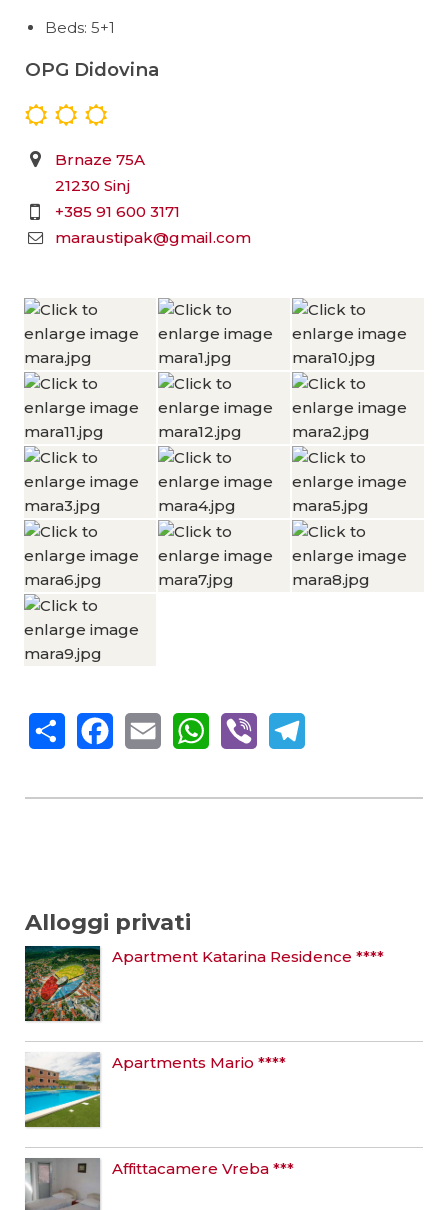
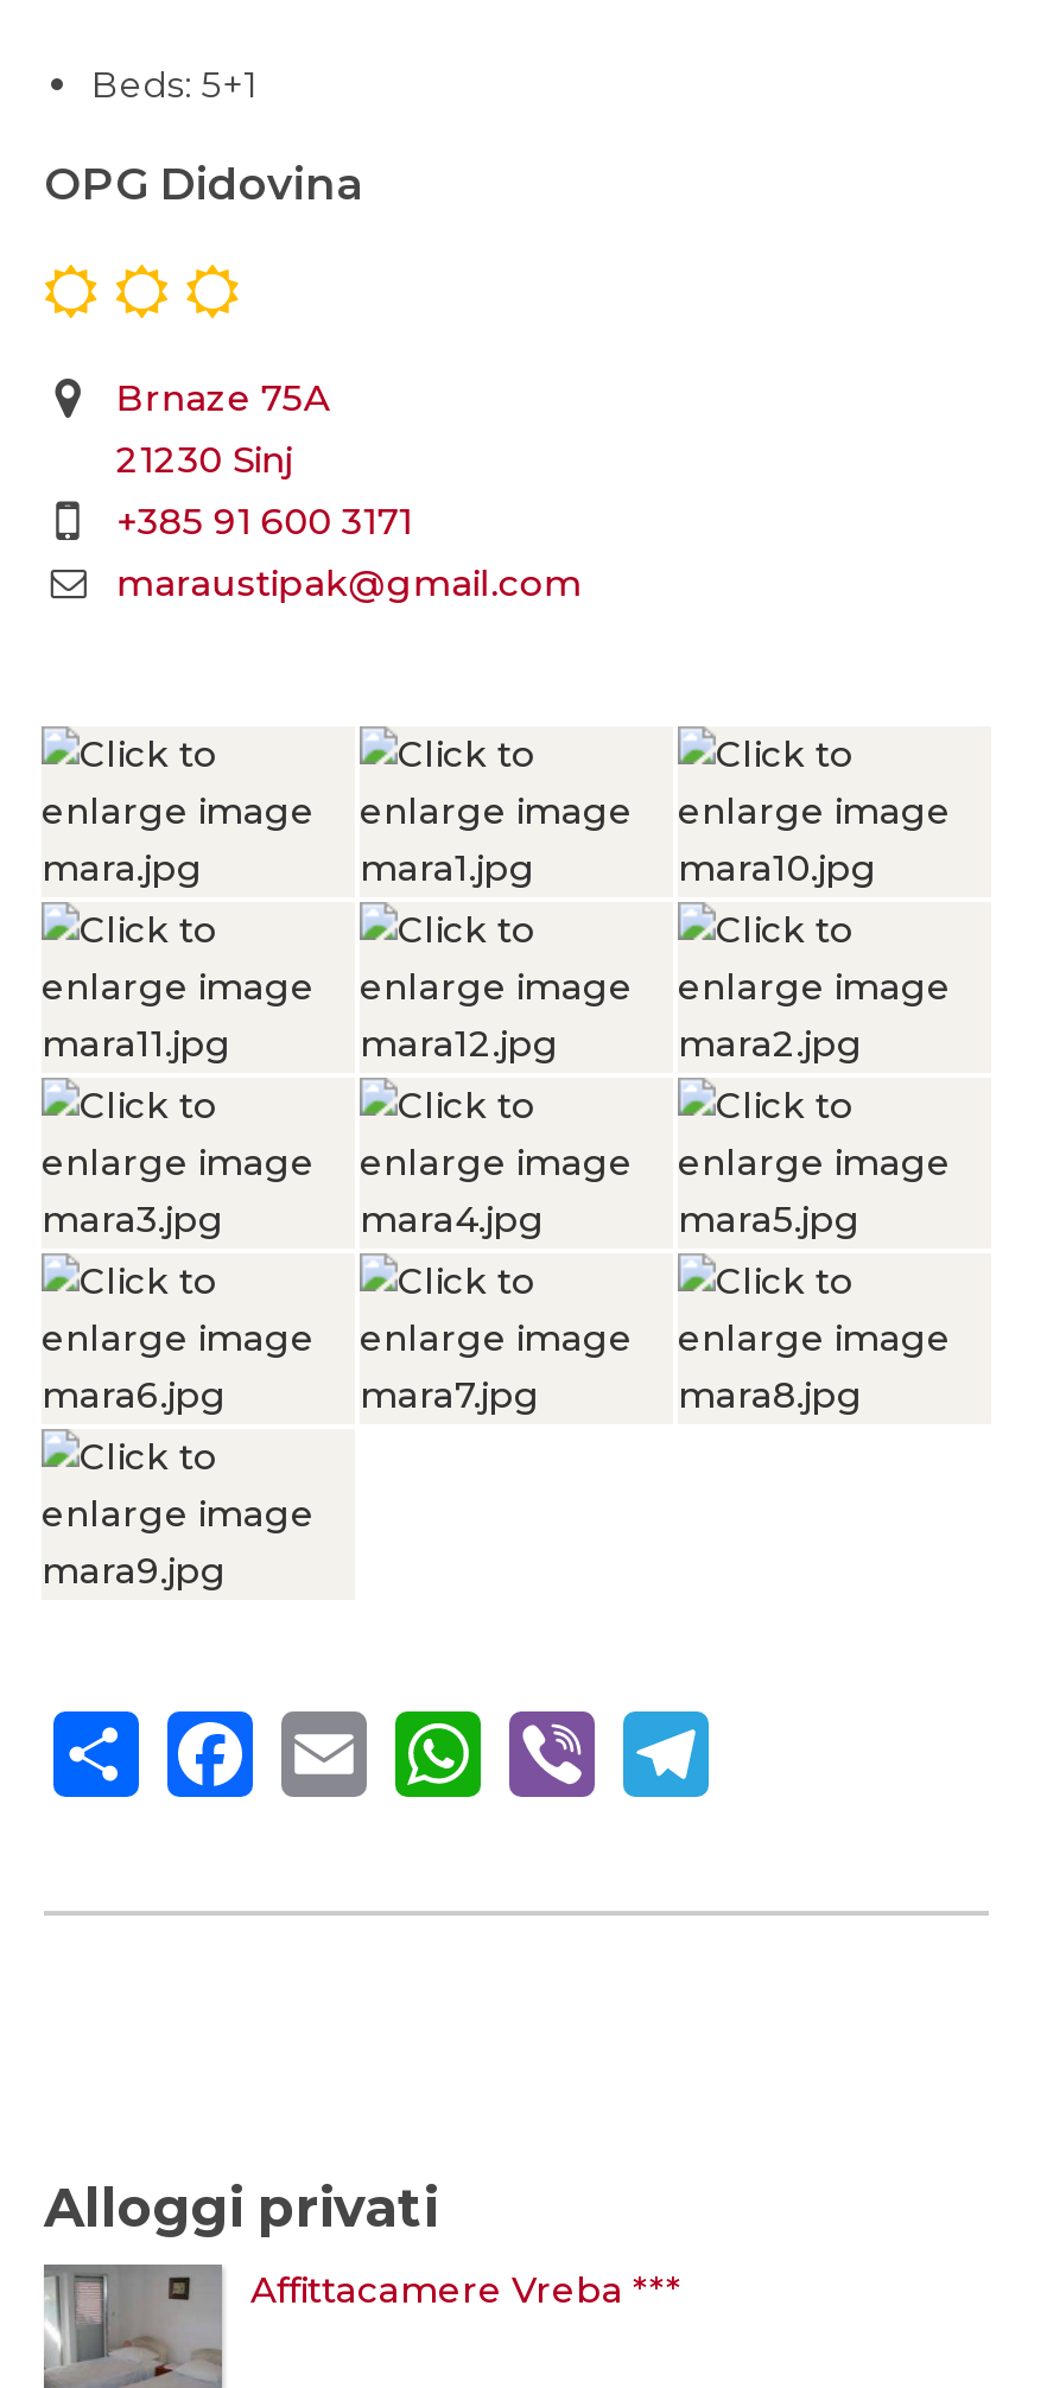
[24,945,384,1023] [image] | Apartment Katarina Residence **** -> none
[24,1052,286,1128] [image] | Apartments Mario **** -> none

